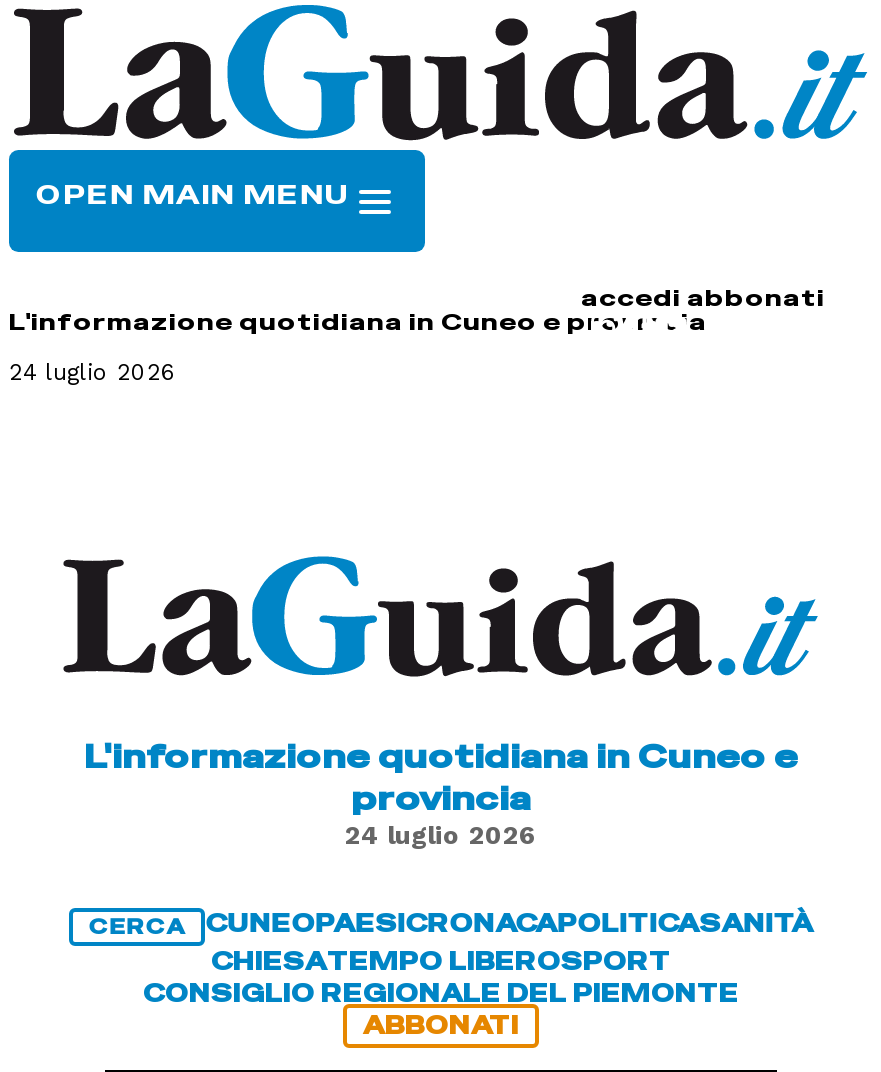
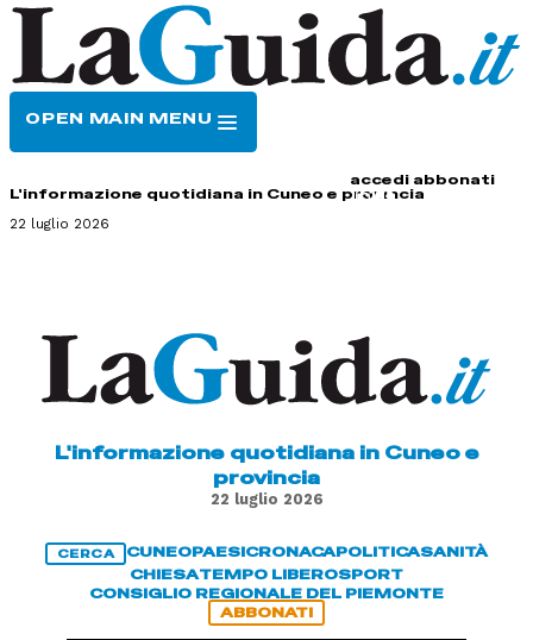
[9,358,177,386] 24 luglio 2026 -> [10,215,109,232] 22 luglio 2026
[345,820,537,850] 24 luglio 2026 -> [210,490,323,508] 22 luglio 2026

